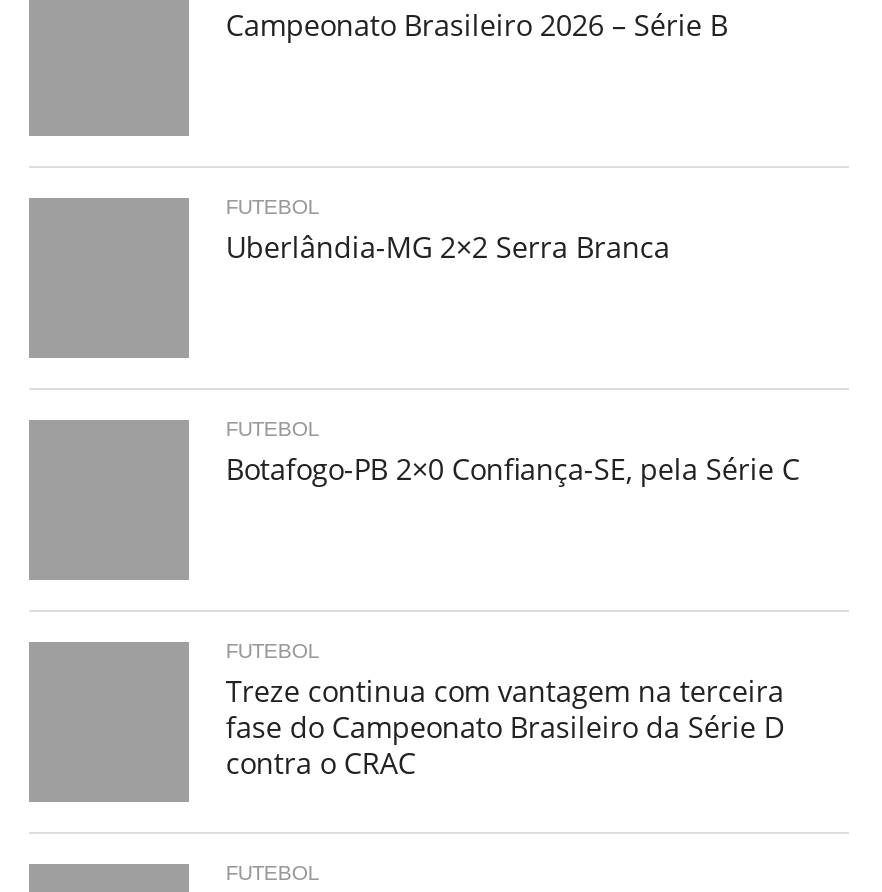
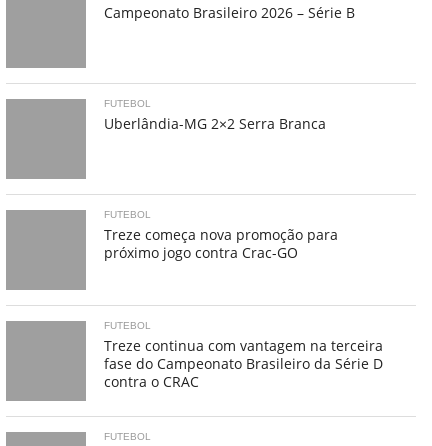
[226,450,800,488] Botafogo-PB 2×0 Confiança-SE, pela Série C -> [104,225,338,262] Treze começa nova promoção para | próximo jogo contra Crac-GO

